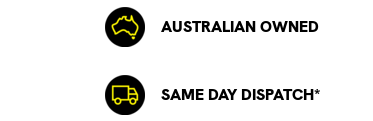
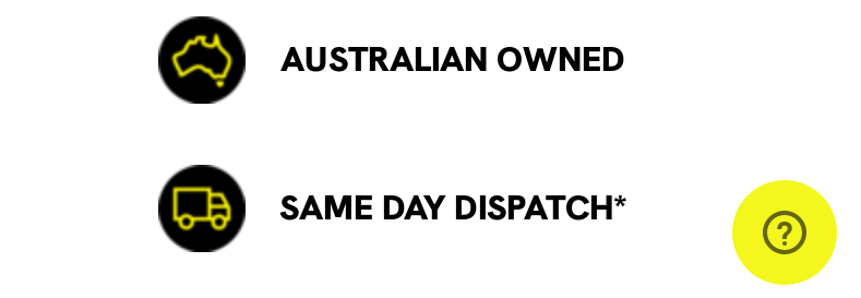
none -> [730,178,839,287] [image]

